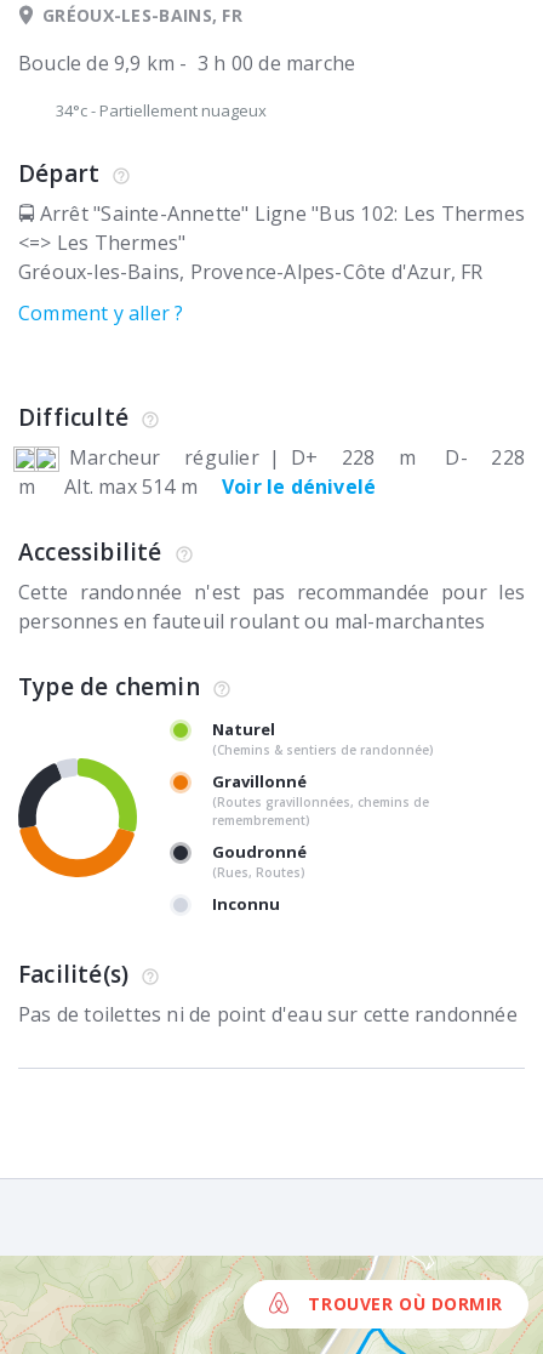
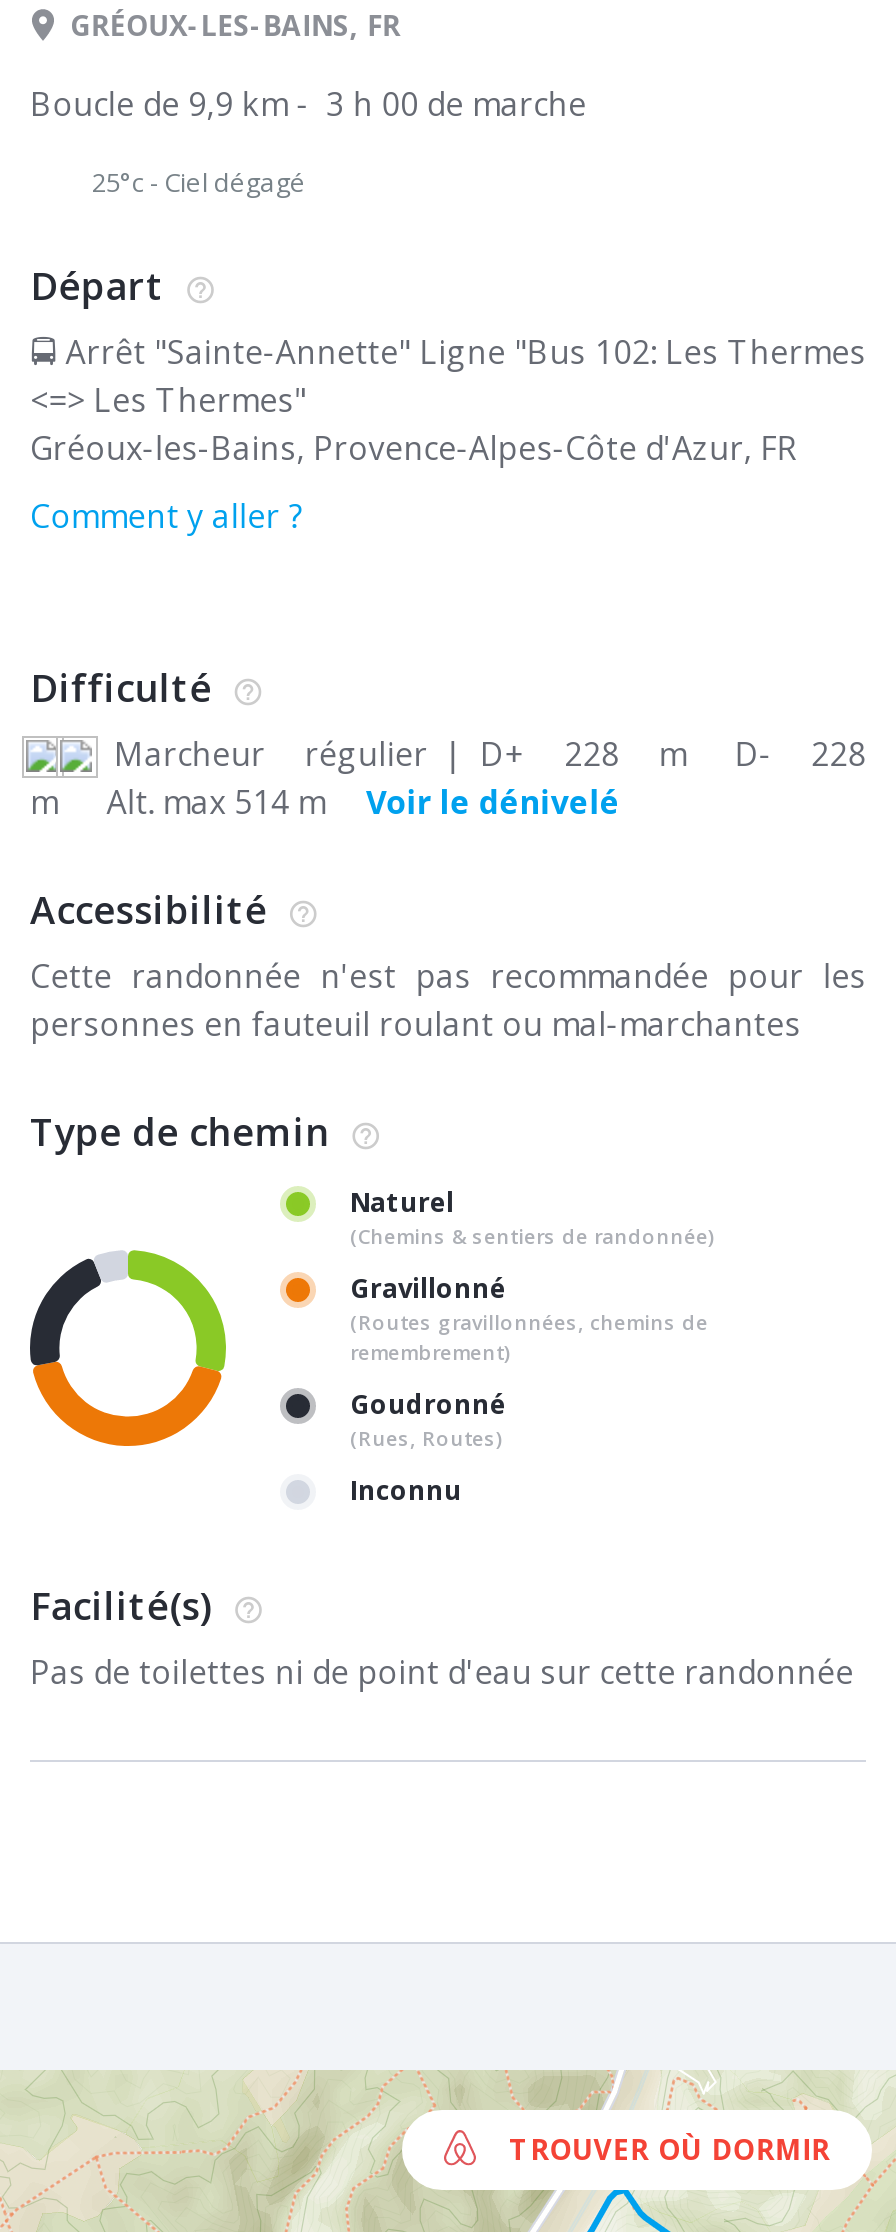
[56,99,267,121] 34°c - Partiellement nuageux -> [92,163,306,199] 25°c - Ciel dégagé

